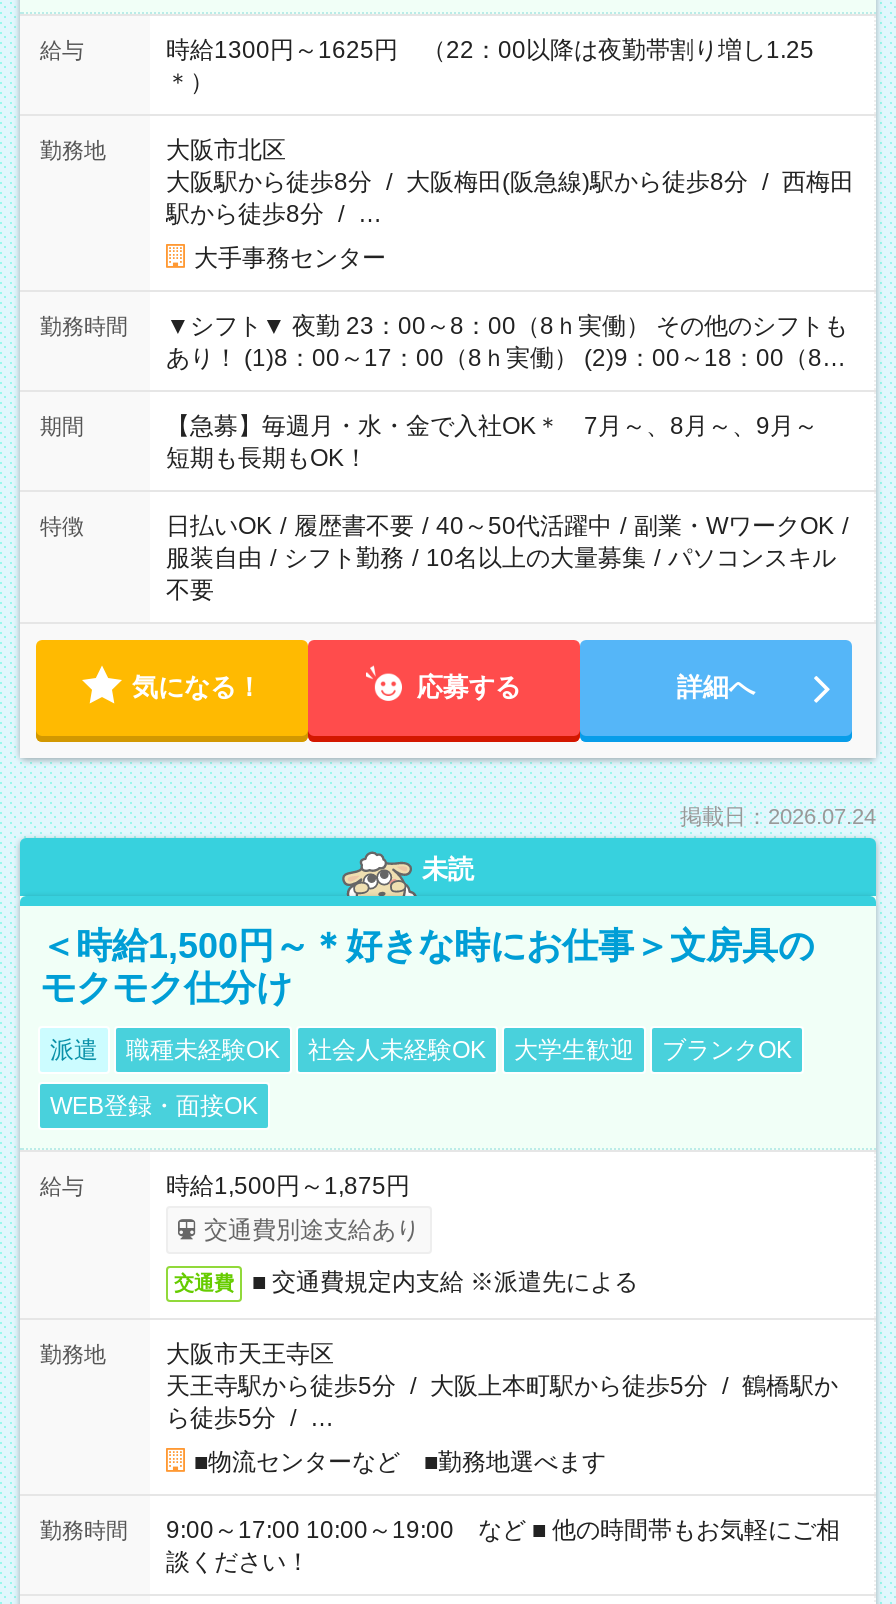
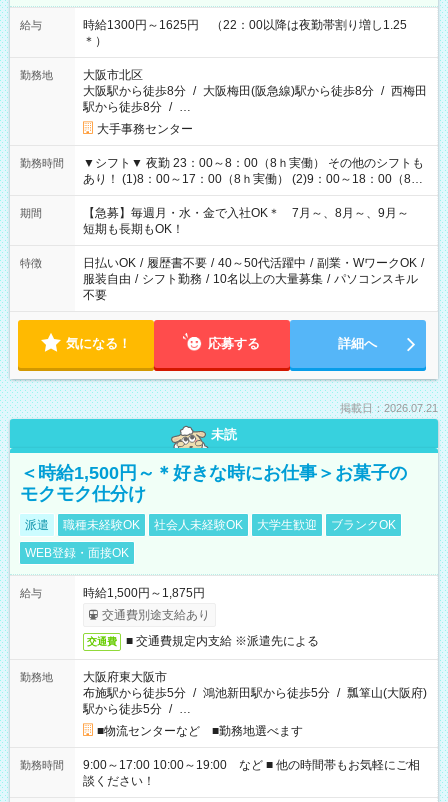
[680,804,876,828] 掲載日：2026.07.24 -> [340,402,438,414] 掲載日：2026.07.21
[40,926,814,966] ＜時給1,500円～＊好きな時にお仕事＞文房具の -> [20,463,407,483] ＜時給1,500円～＊好きな時にお仕事＞お菓子の
[166,1340,838,1432] 大阪市天王寺区 | 天王寺駅から徒歩5分 / 大阪上本町駅から徒歩5分 / 鶴橋駅か | ら徒歩5分 / … -> [83,670,427,716] 大阪府東大阪市 | 布施駅から徒歩5分 / 鴻池新田駅から徒歩5分 / 瓢箪山(大阪府) | 駅から徒歩5分 / …

